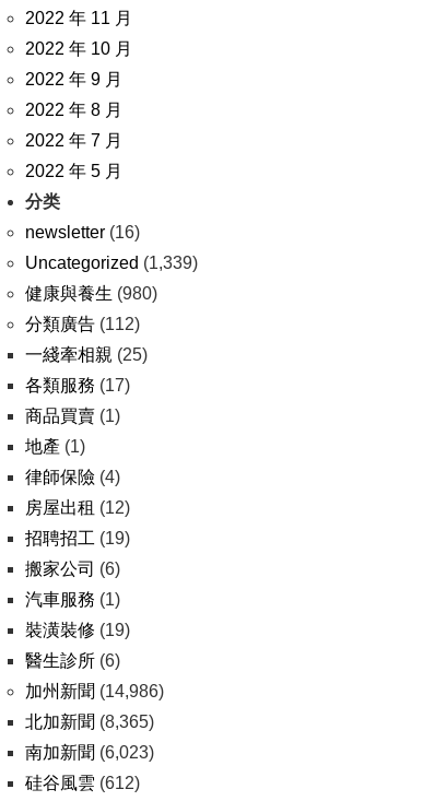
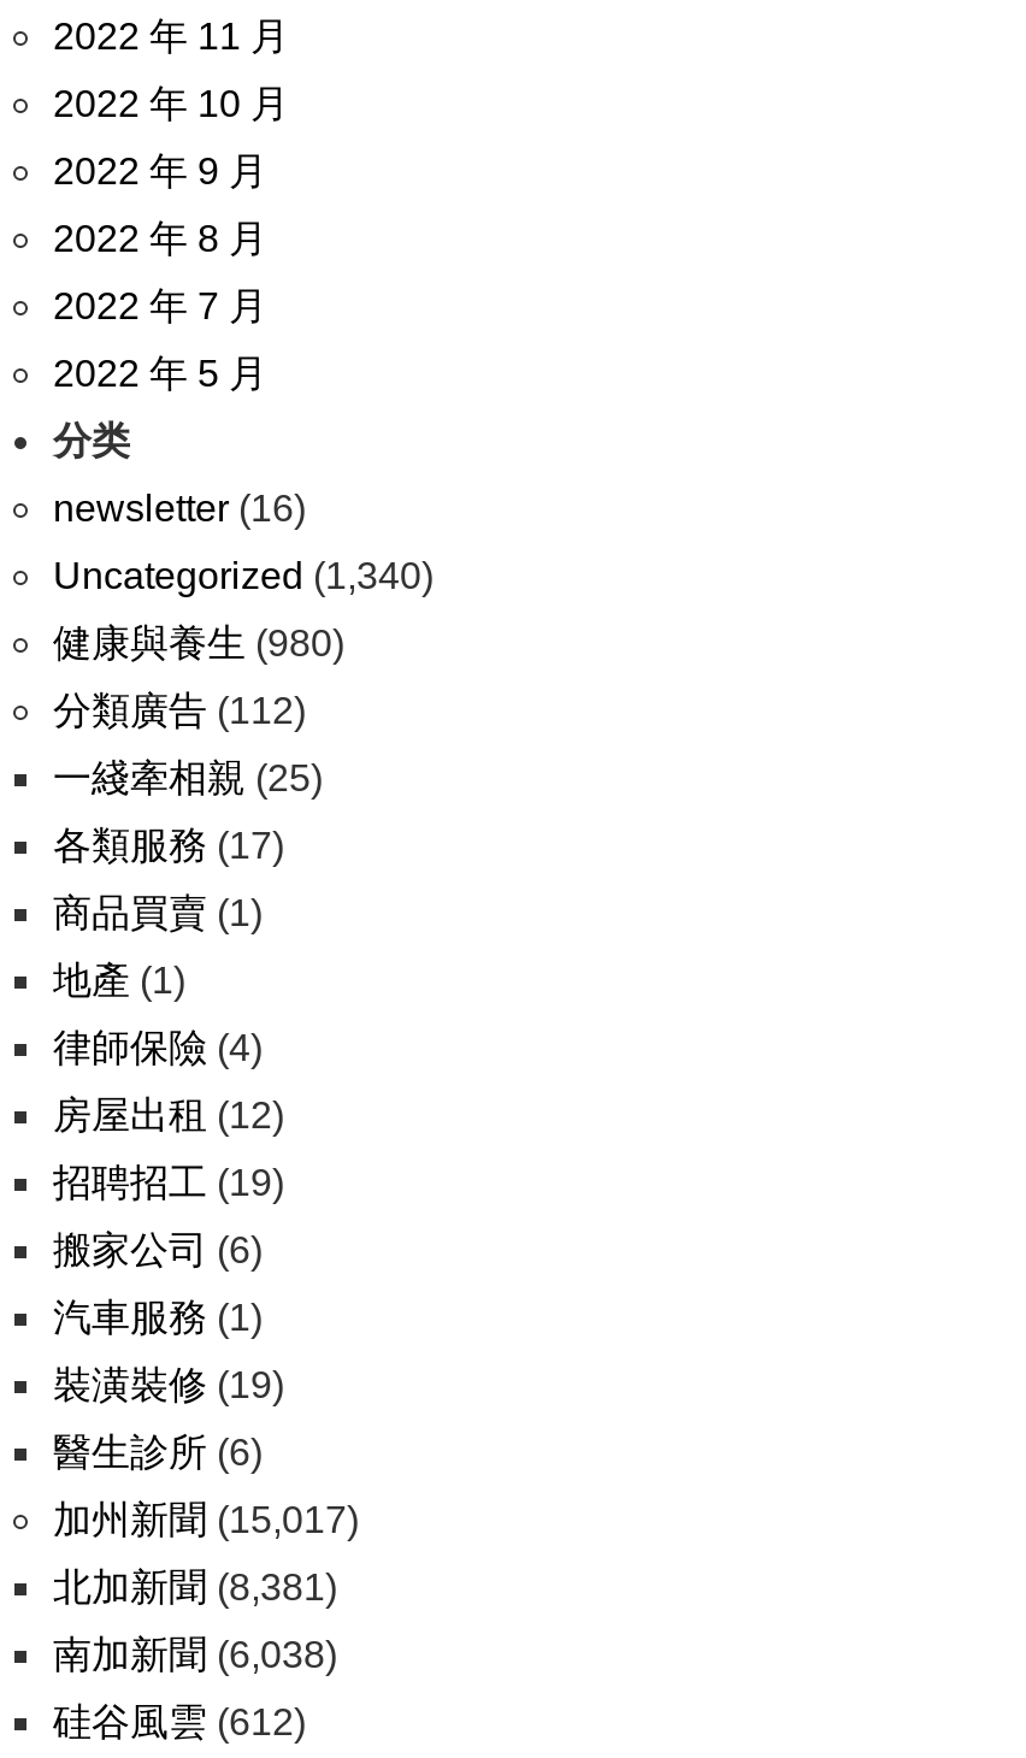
[25,254,198,272] Uncategorized (1,339) -> [53,555,434,596] Uncategorized (1,340)
[25,682,164,700] 加州新聞(14,986) -> [53,1499,359,1540] 加州新聞(15,017)
[25,712,154,731] 北加新聞(8,365) -> [53,1567,337,1607] 北加新聞(8,381)
[25,743,154,762] 南加新聞(6,023) -> [53,1634,337,1675] 南加新聞(6,038)

